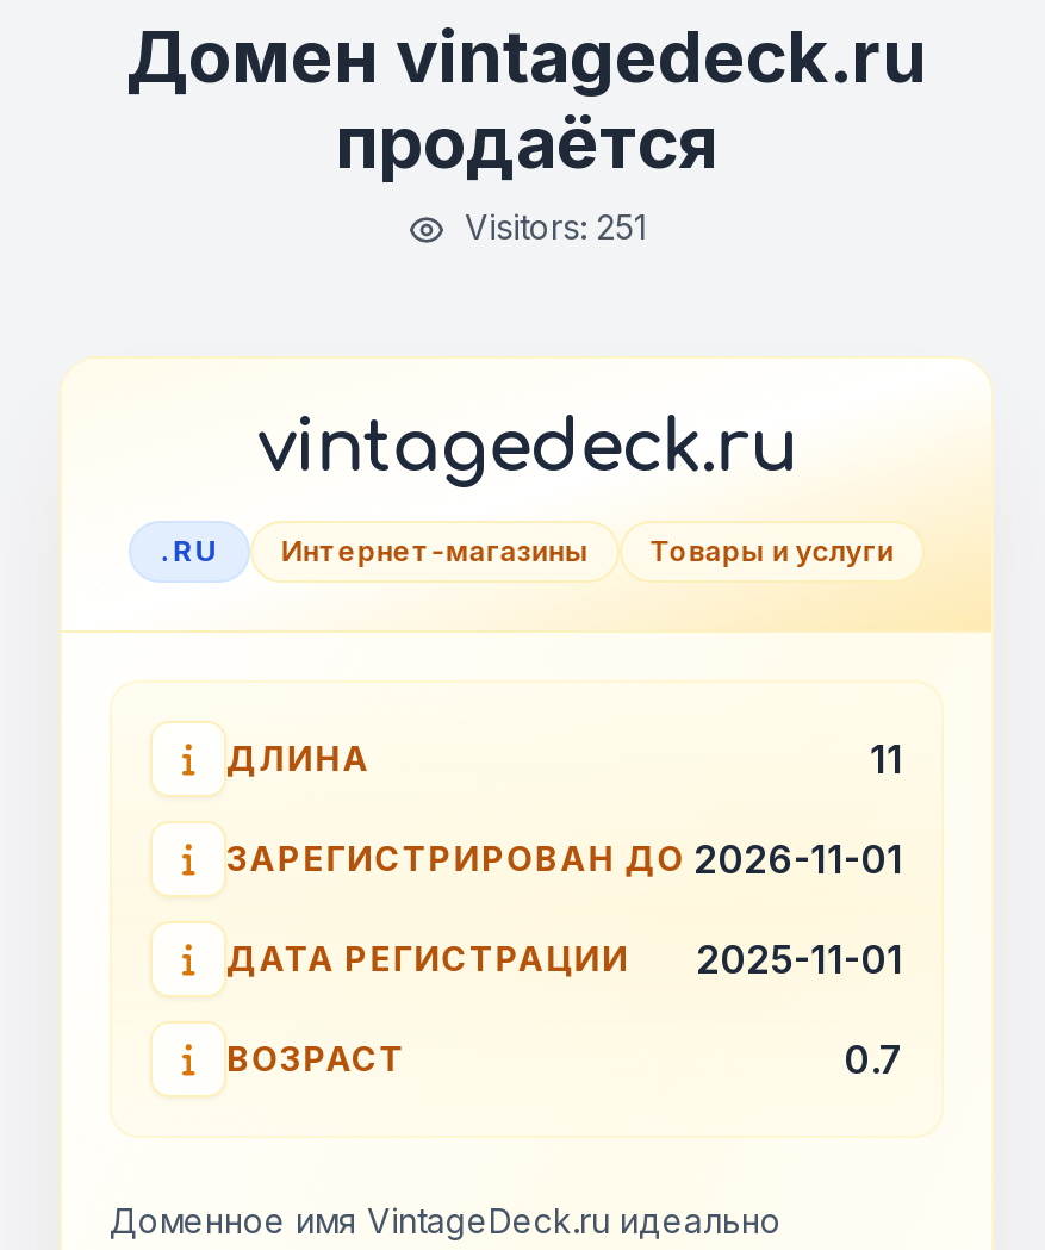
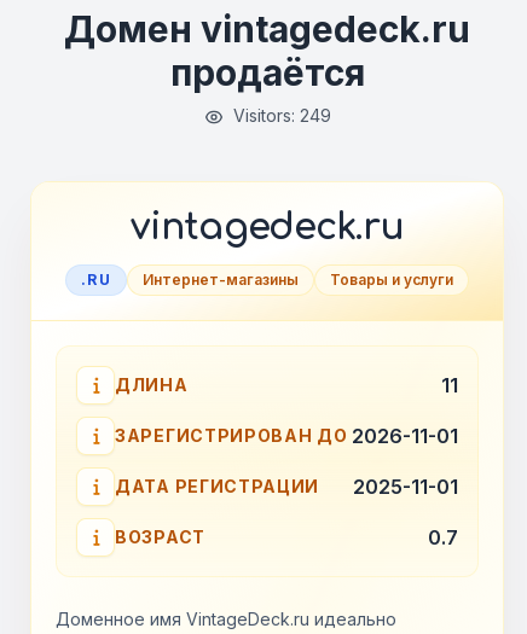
[455,206,646,247] Visitors: 251 -> [228,105,331,126] Visitors: 249

